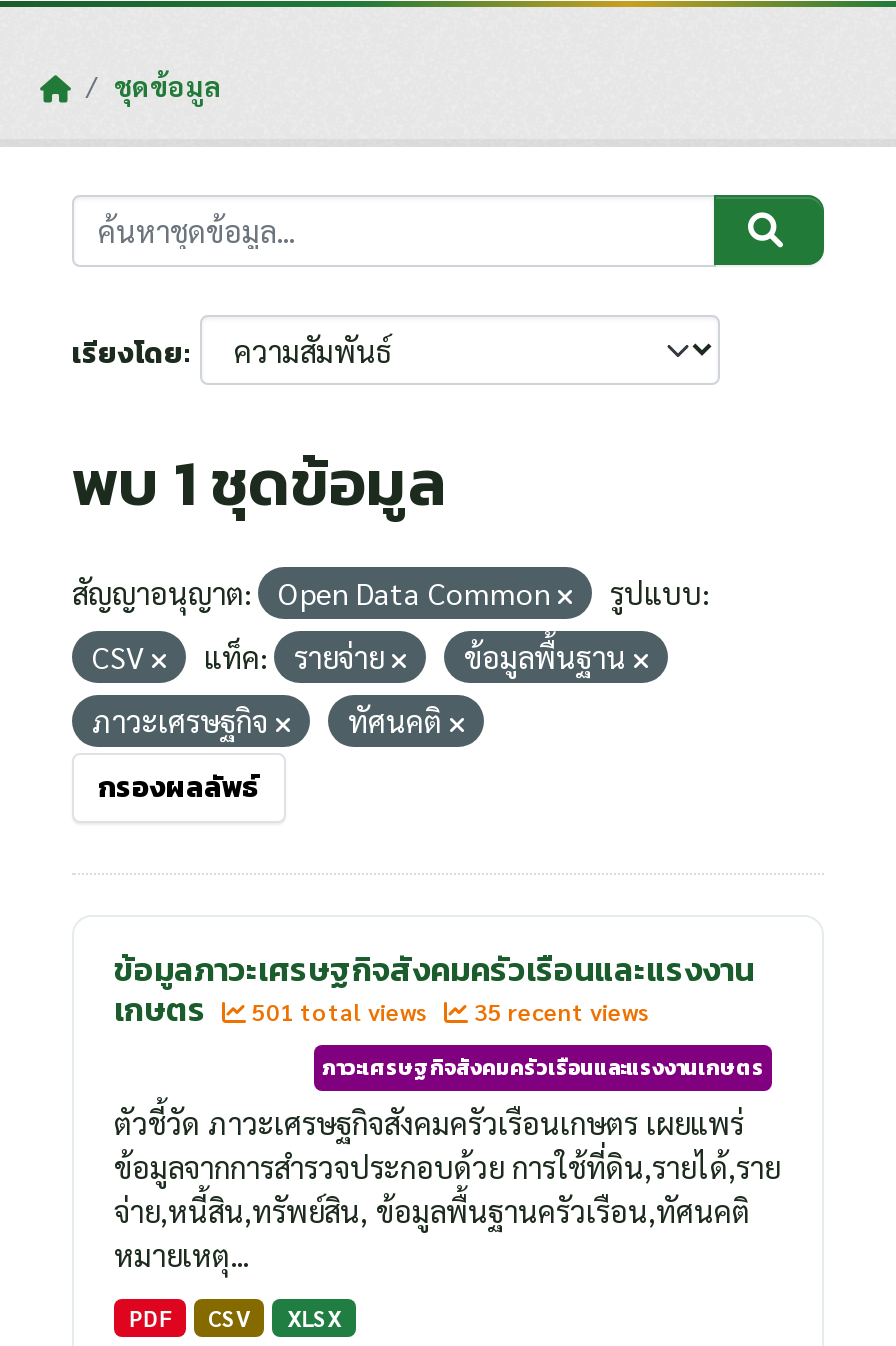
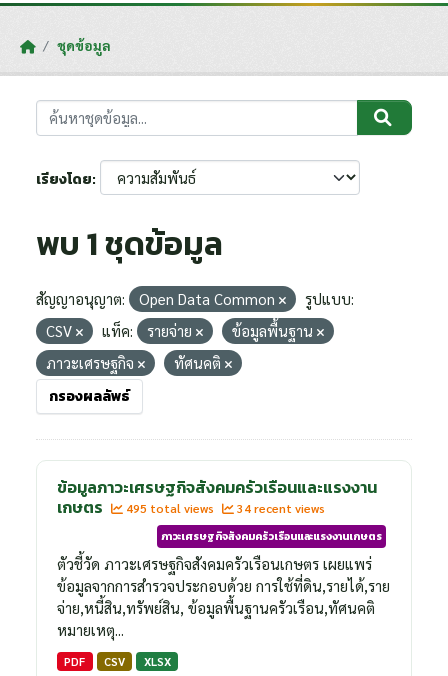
[246,995,434,1027] 501 total views -> [123,500,217,516] 495 total views
[468,995,650,1027] 35 recent views -> [234,500,325,516] 34 recent views

